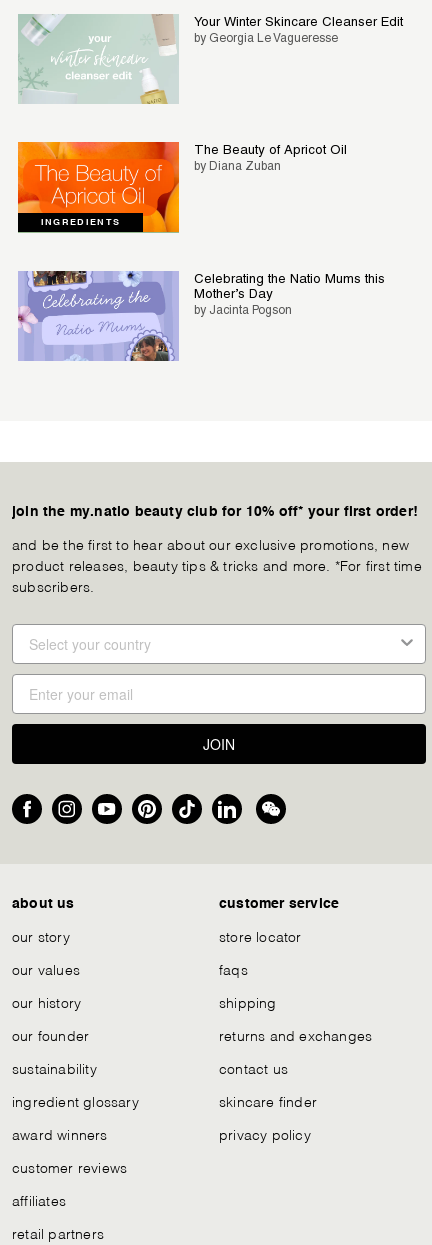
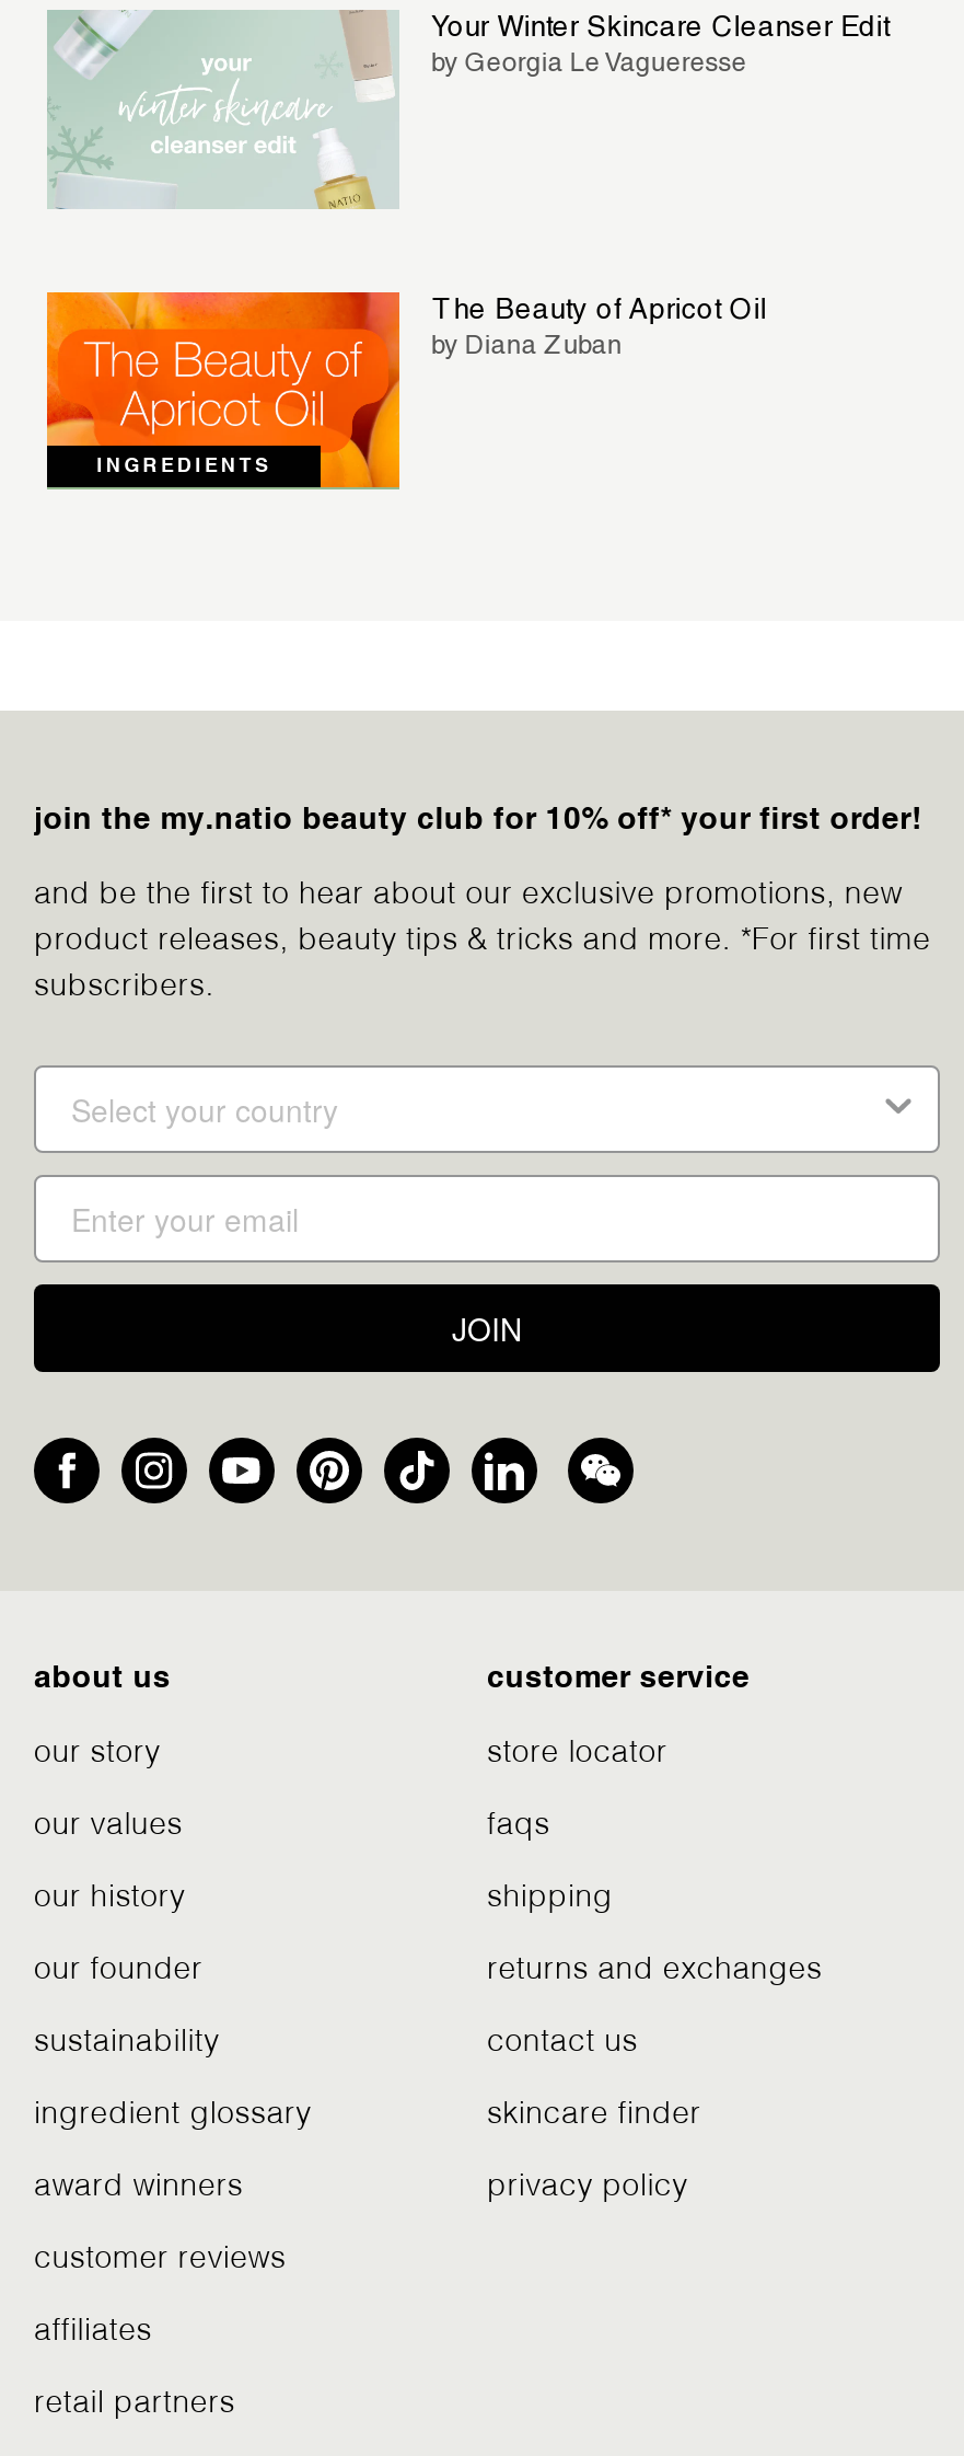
[17,270,385,361] [image] | Celebrating the Natio Mums this | Mother’s Day | by Jacinta Pogson -> none

